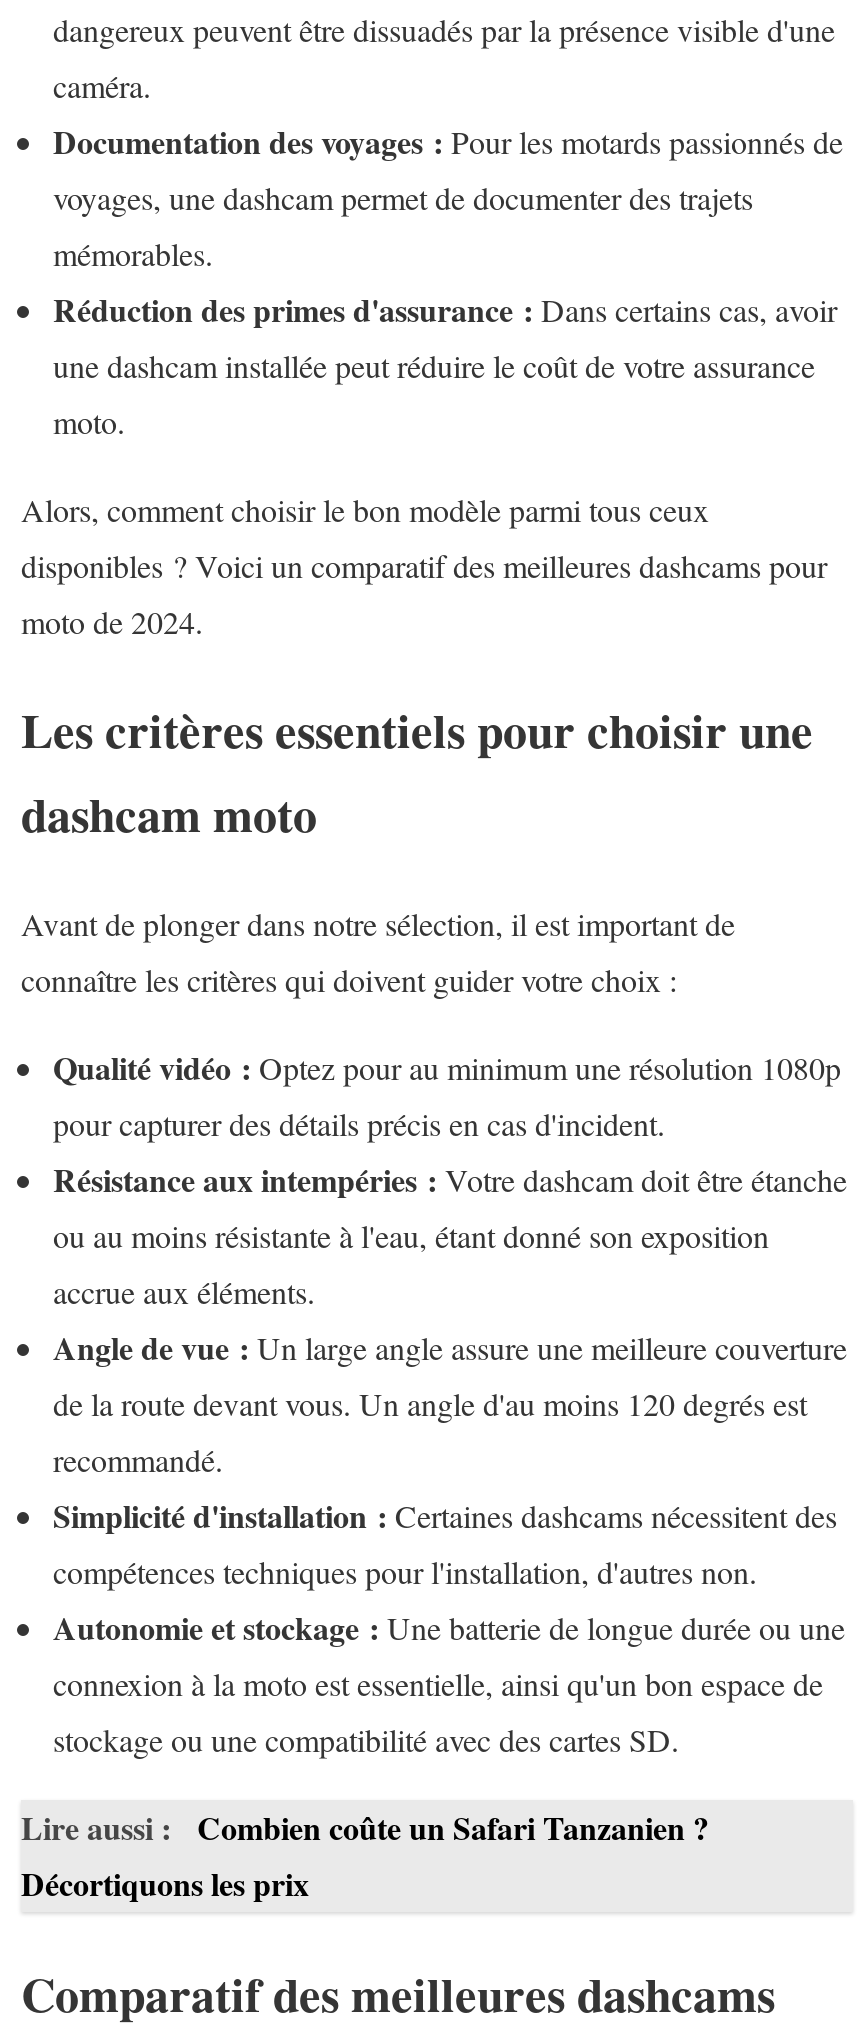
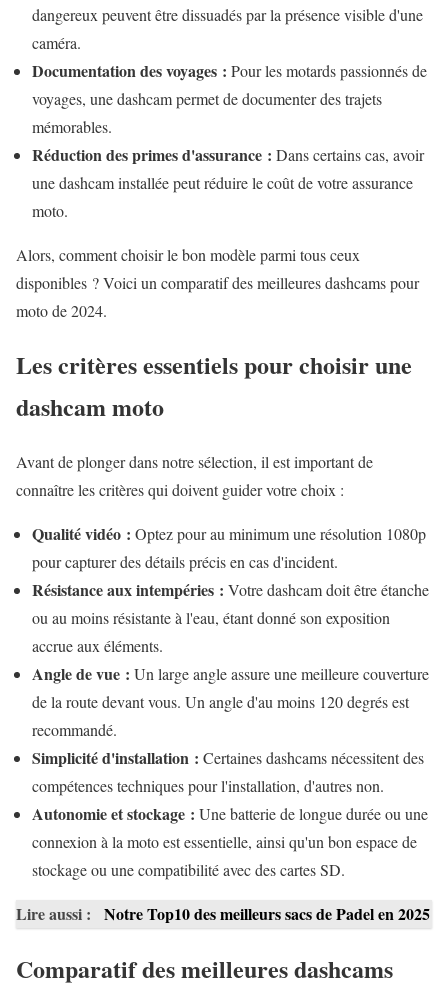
[21,1805,709,1907] Lire aussi : Combien coûte un Safari Tanzanien ? | Décortiquons les prix -> [16,902,430,925] Lire aussi : Notre Top10 des meilleurs sacs de Padel en 2025

